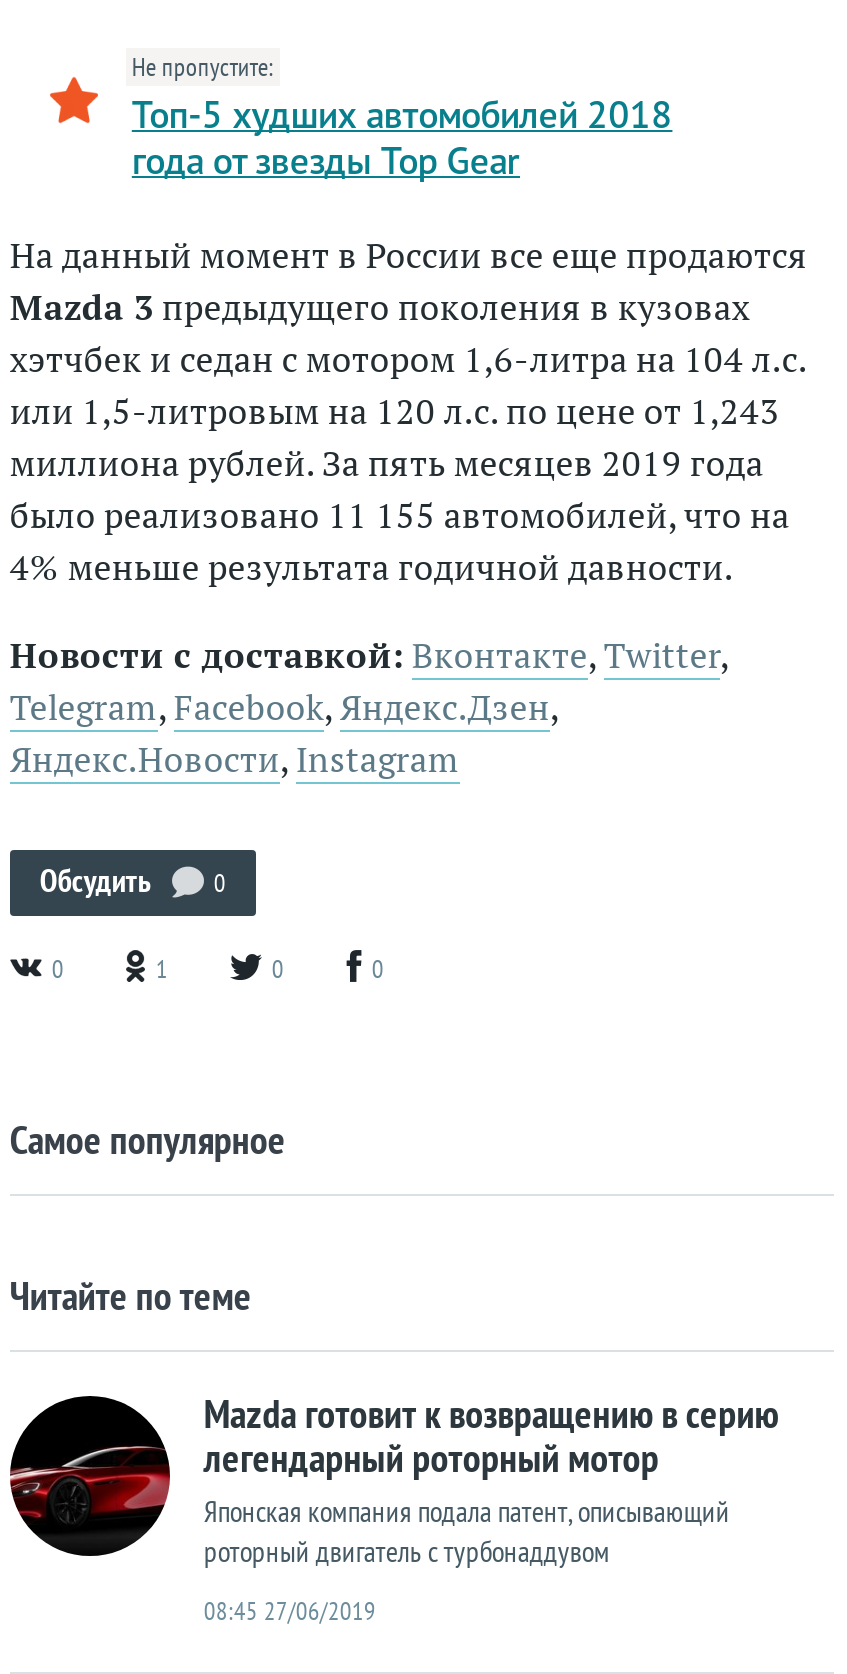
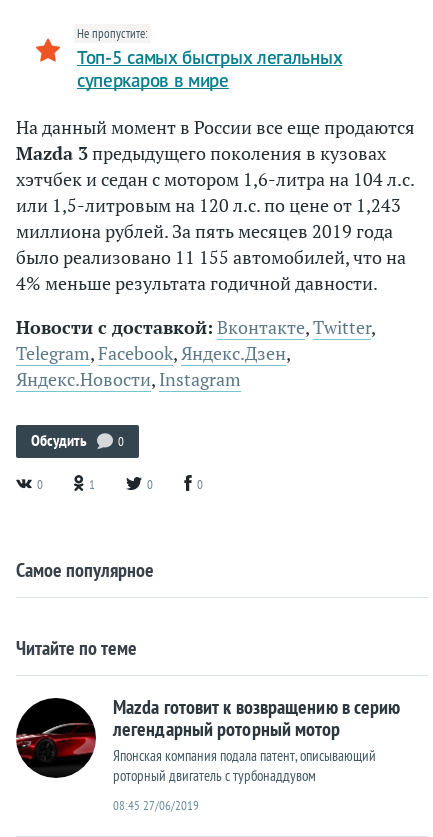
[132,89,672,183] Топ-5 худших автомобилей 2018 | года от звезды Top Gear -> [77,44,342,91] Топ-5 самых быстрых легальных | суперкаров в мире

